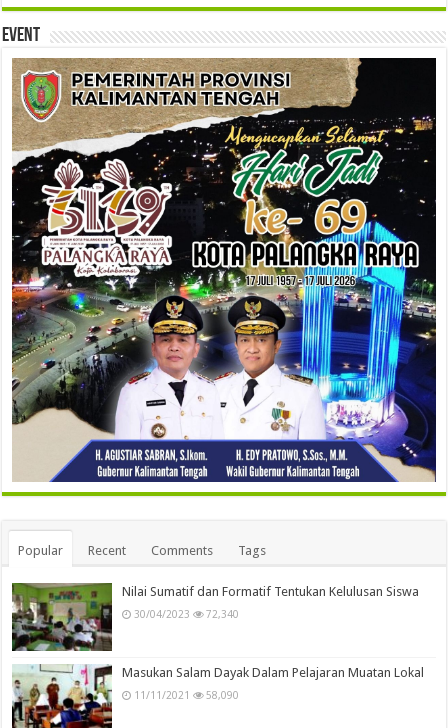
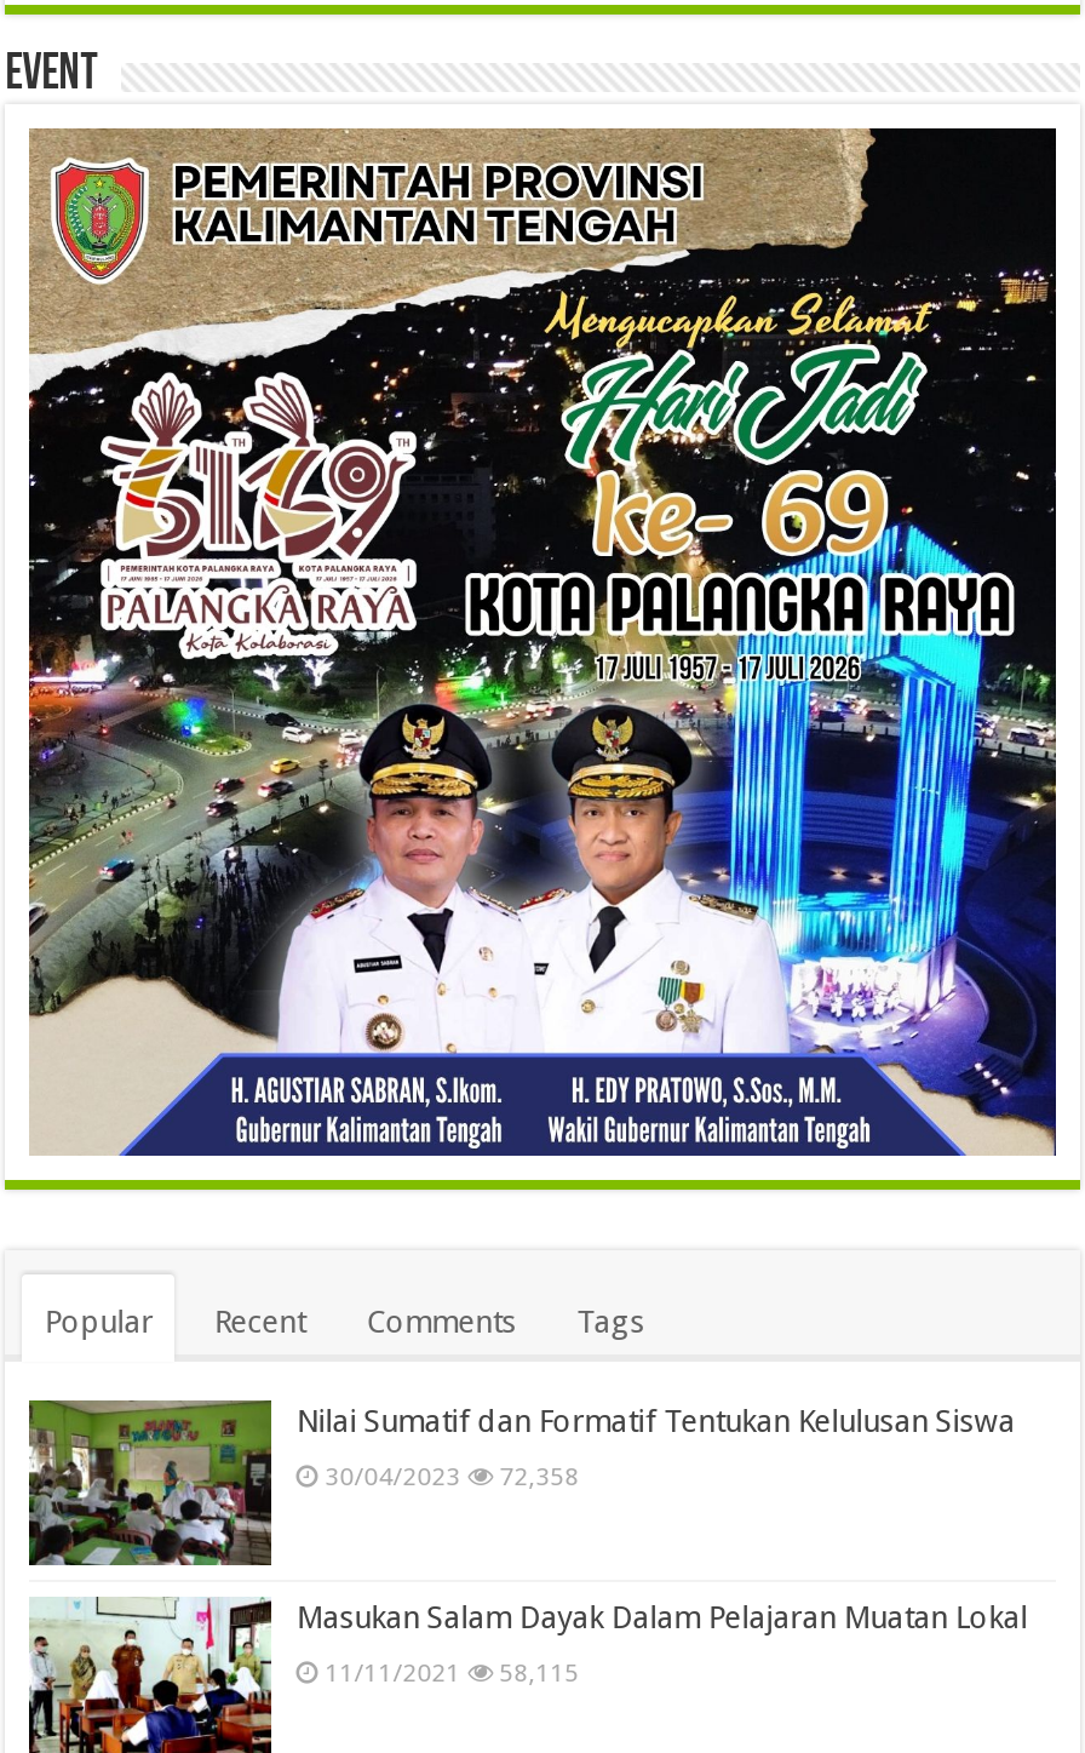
[134,607,239,619] 30/04/2023 72,340 -> [325,1460,579,1489] 30/04/2023 72,358
[134,689,239,701] 11/11/2021 58,090 -> [325,1658,579,1687] 11/11/2021 58,115

